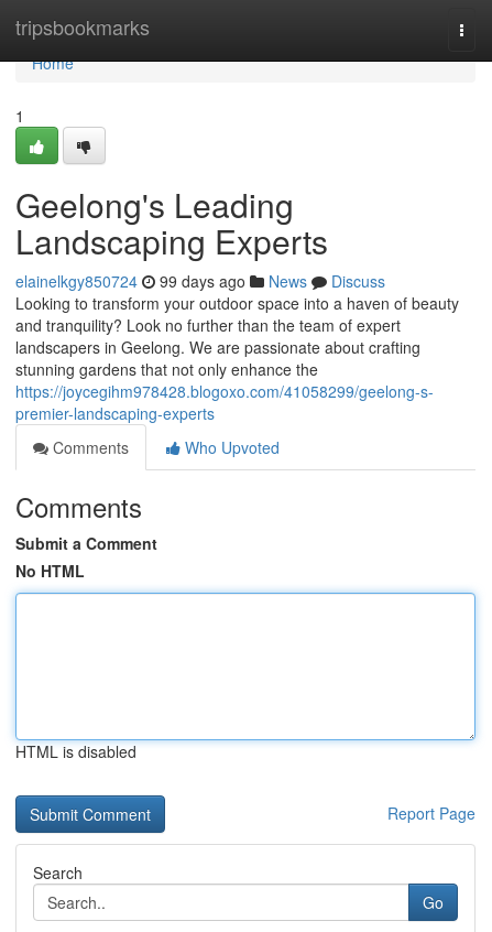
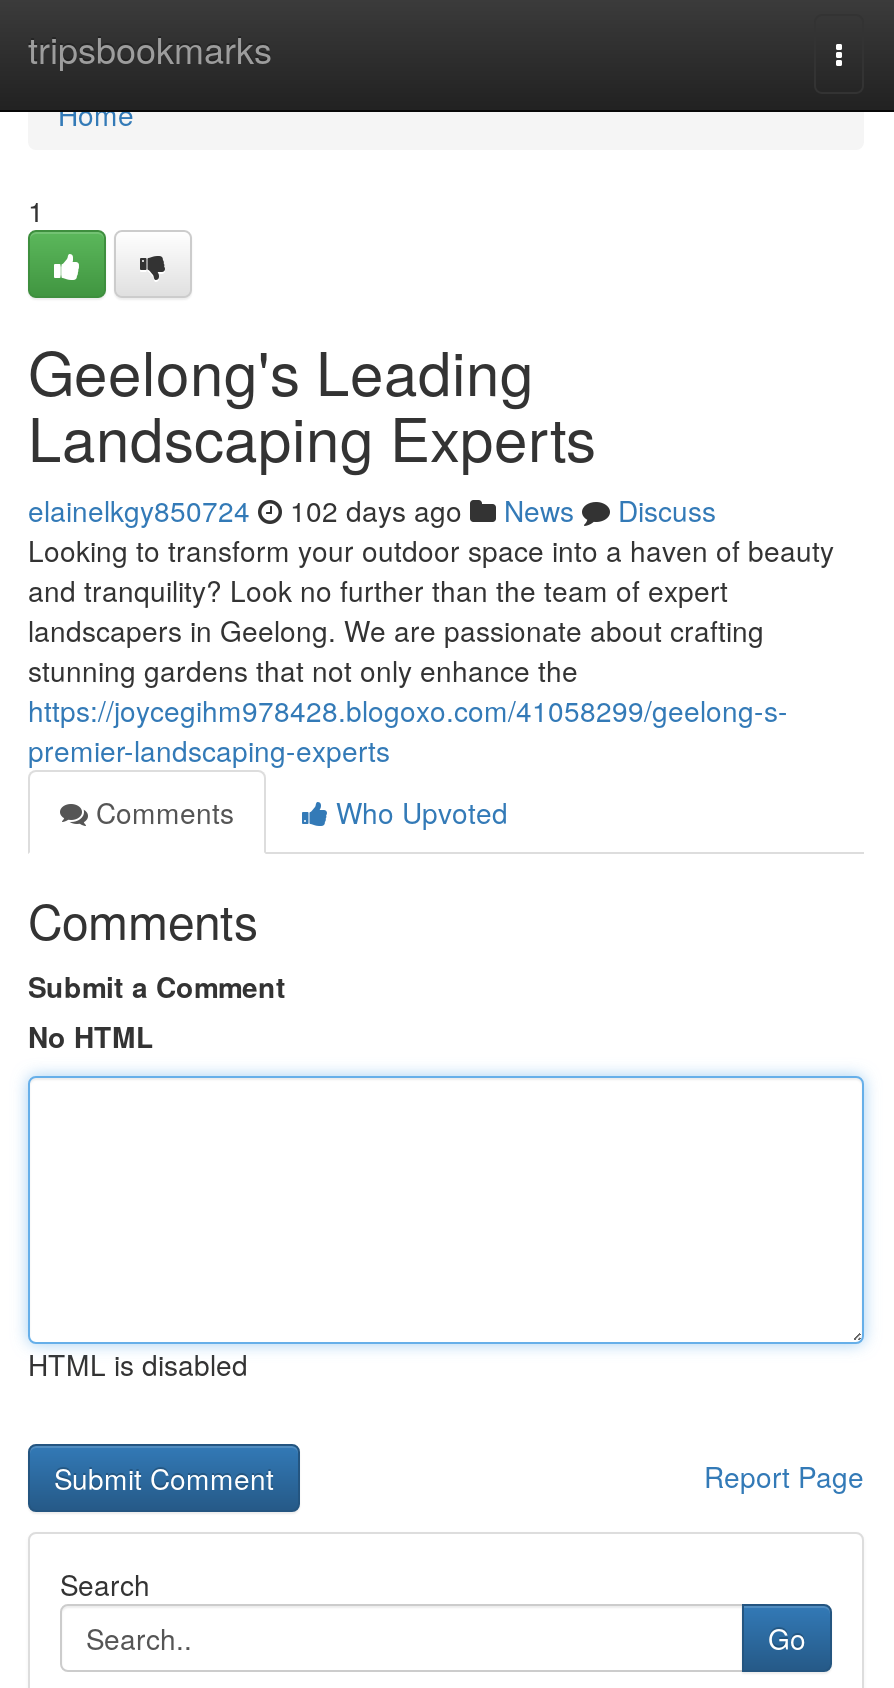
[15,270,385,292] elainelkgy850724 99 days ago News Discuss -> [28,490,716,530] elainelkgy850724 102 days ago News Discuss

